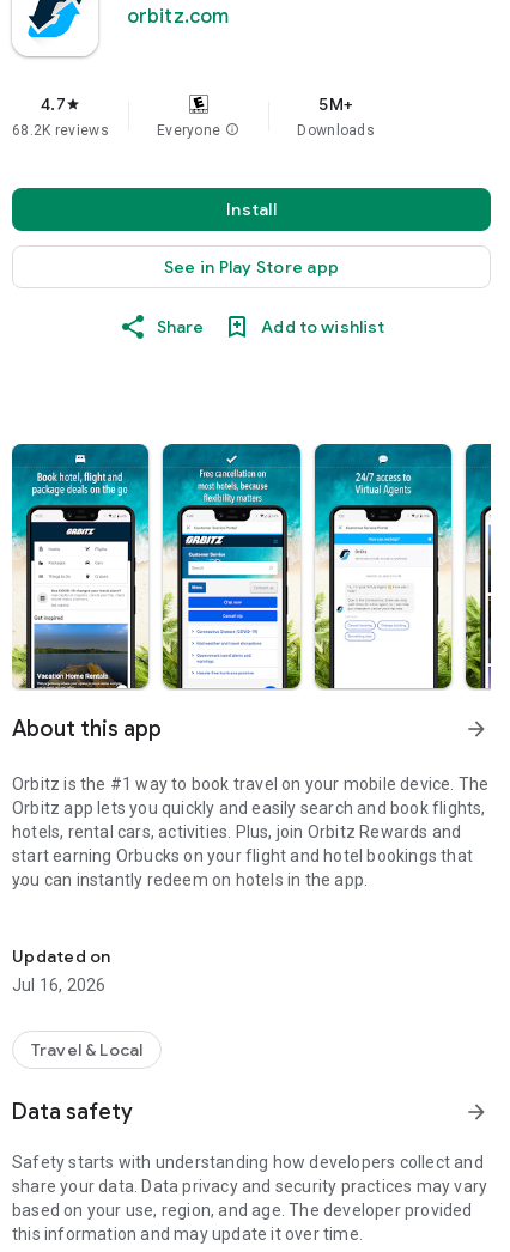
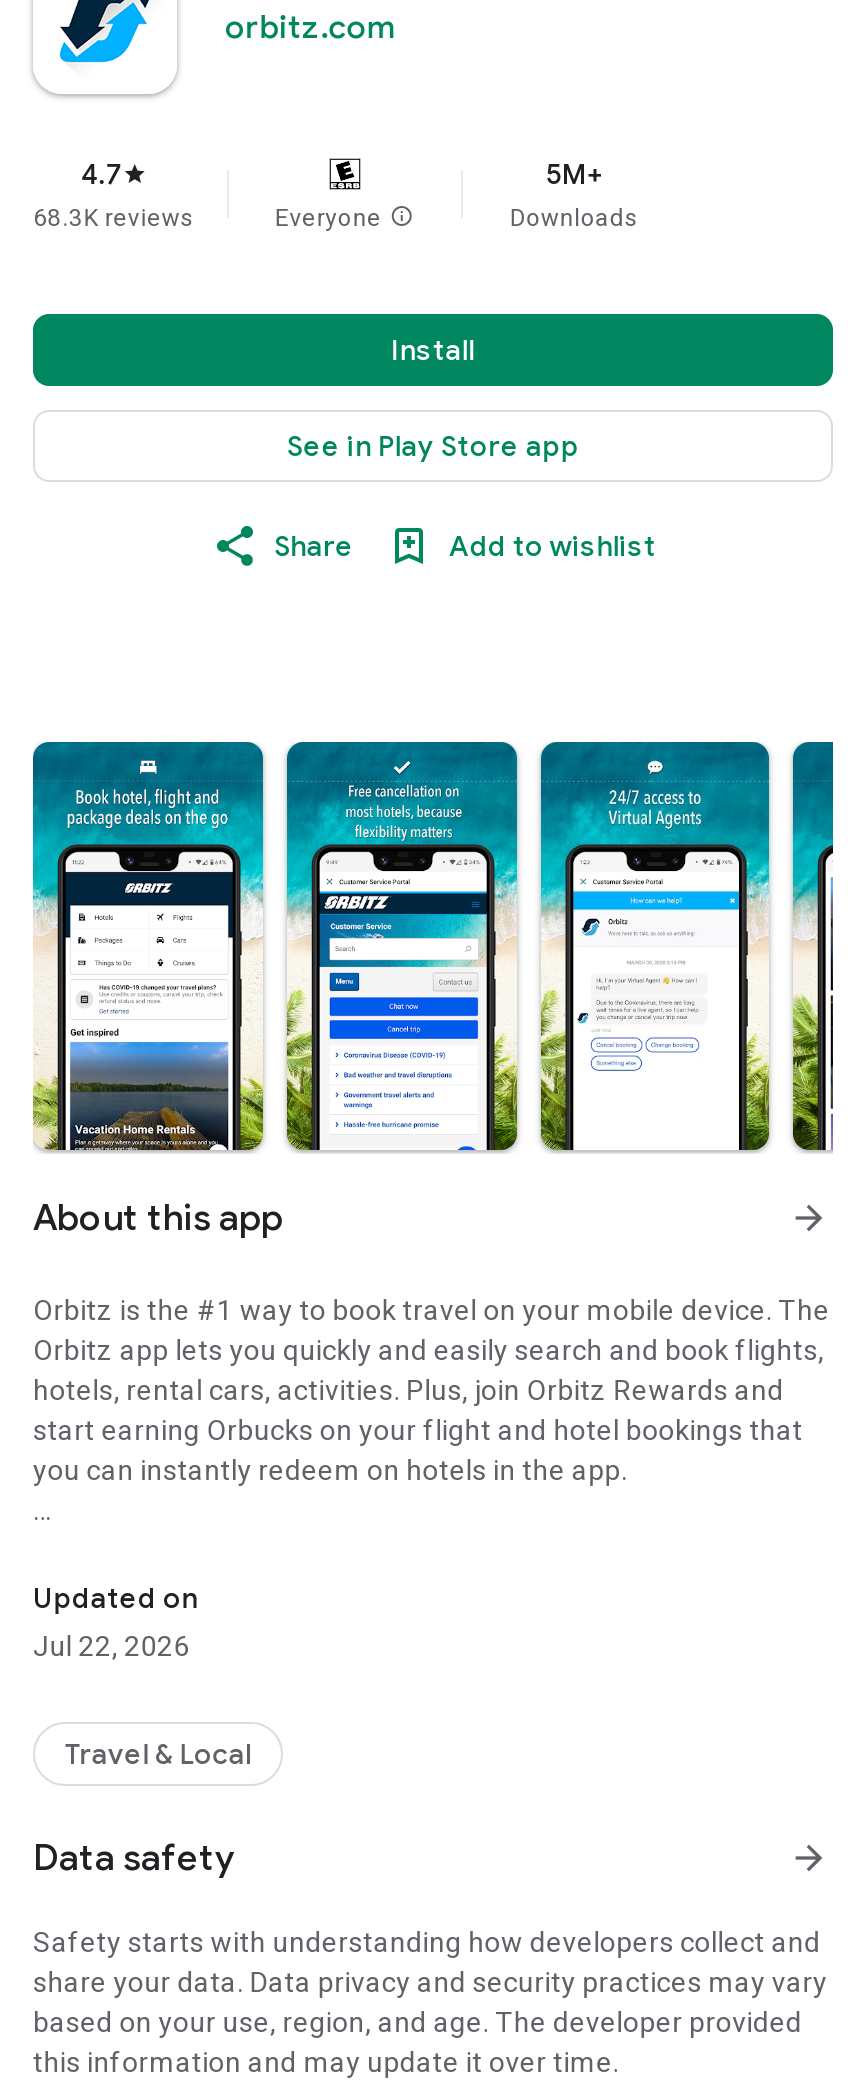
[12,122,109,139] 68.2K reviews -> [33,204,195,232] 68.3K reviews
[12,976,106,995] Jul 16, 2026 -> [33,1630,190,1662] Jul 22, 2026

